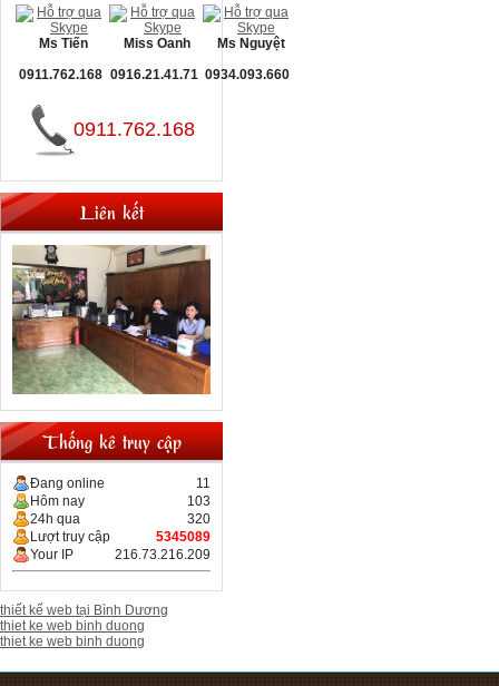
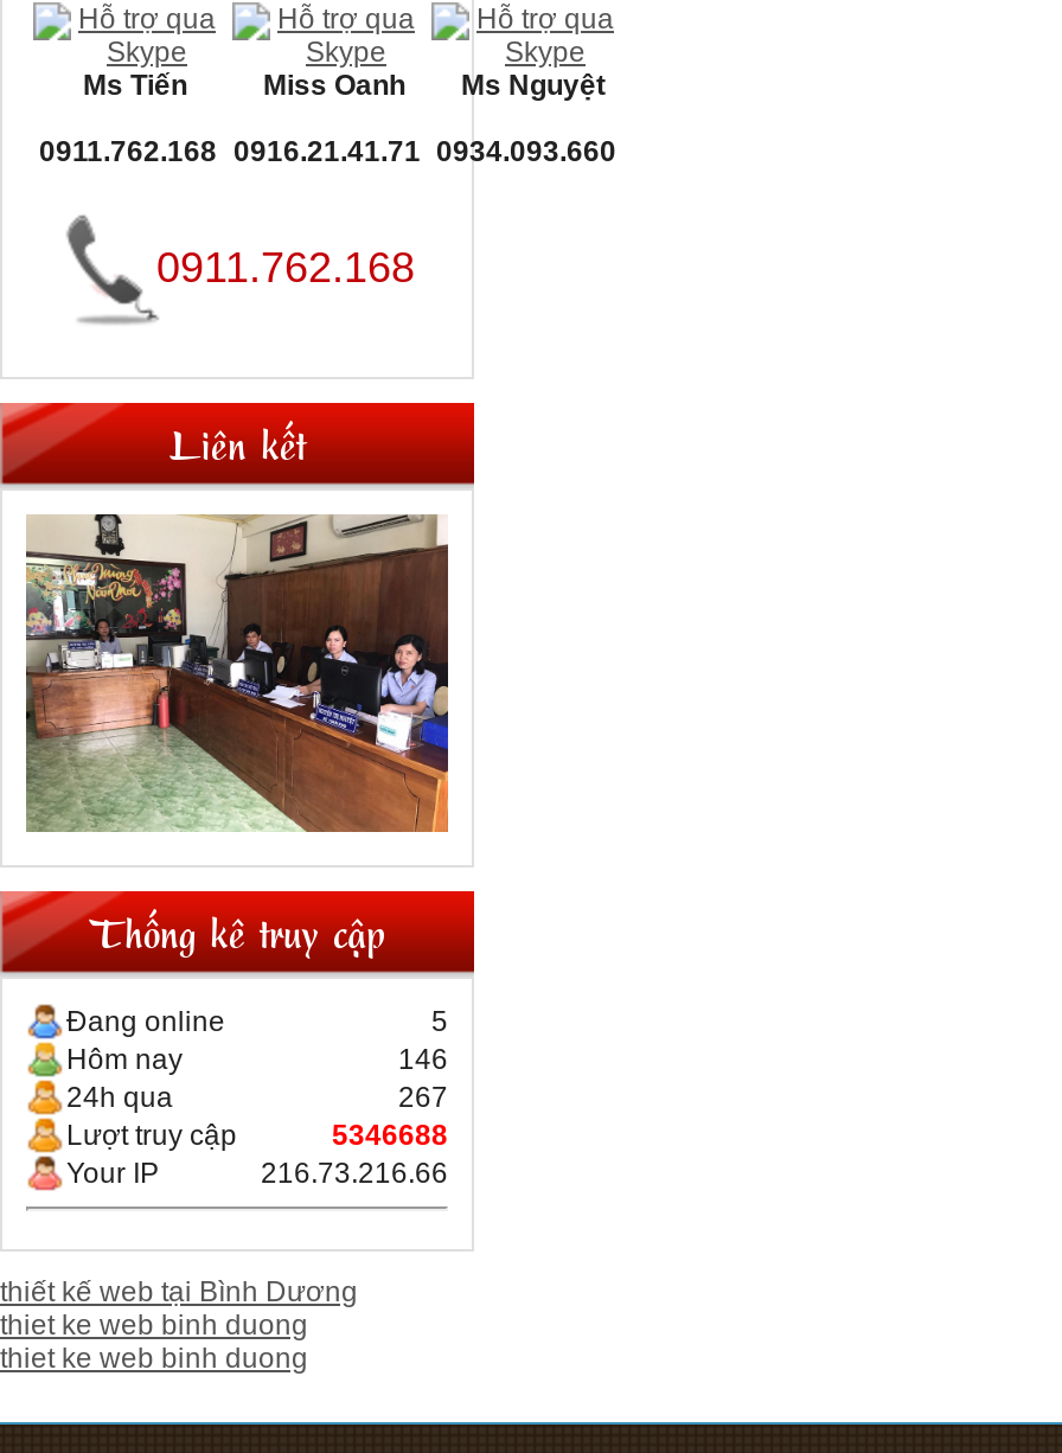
[196,475,211,491] 11 -> [431,1004,448,1037] 5
[187,493,211,508] 103 -> [398,1042,448,1075] 146
[187,511,211,526] 320 -> [398,1080,448,1113] 267
[156,528,211,544] 5345089 -> [332,1118,448,1151] 5346688
[115,546,211,562] 216.73.216.209 -> [261,1156,448,1189] 216.73.216.66

